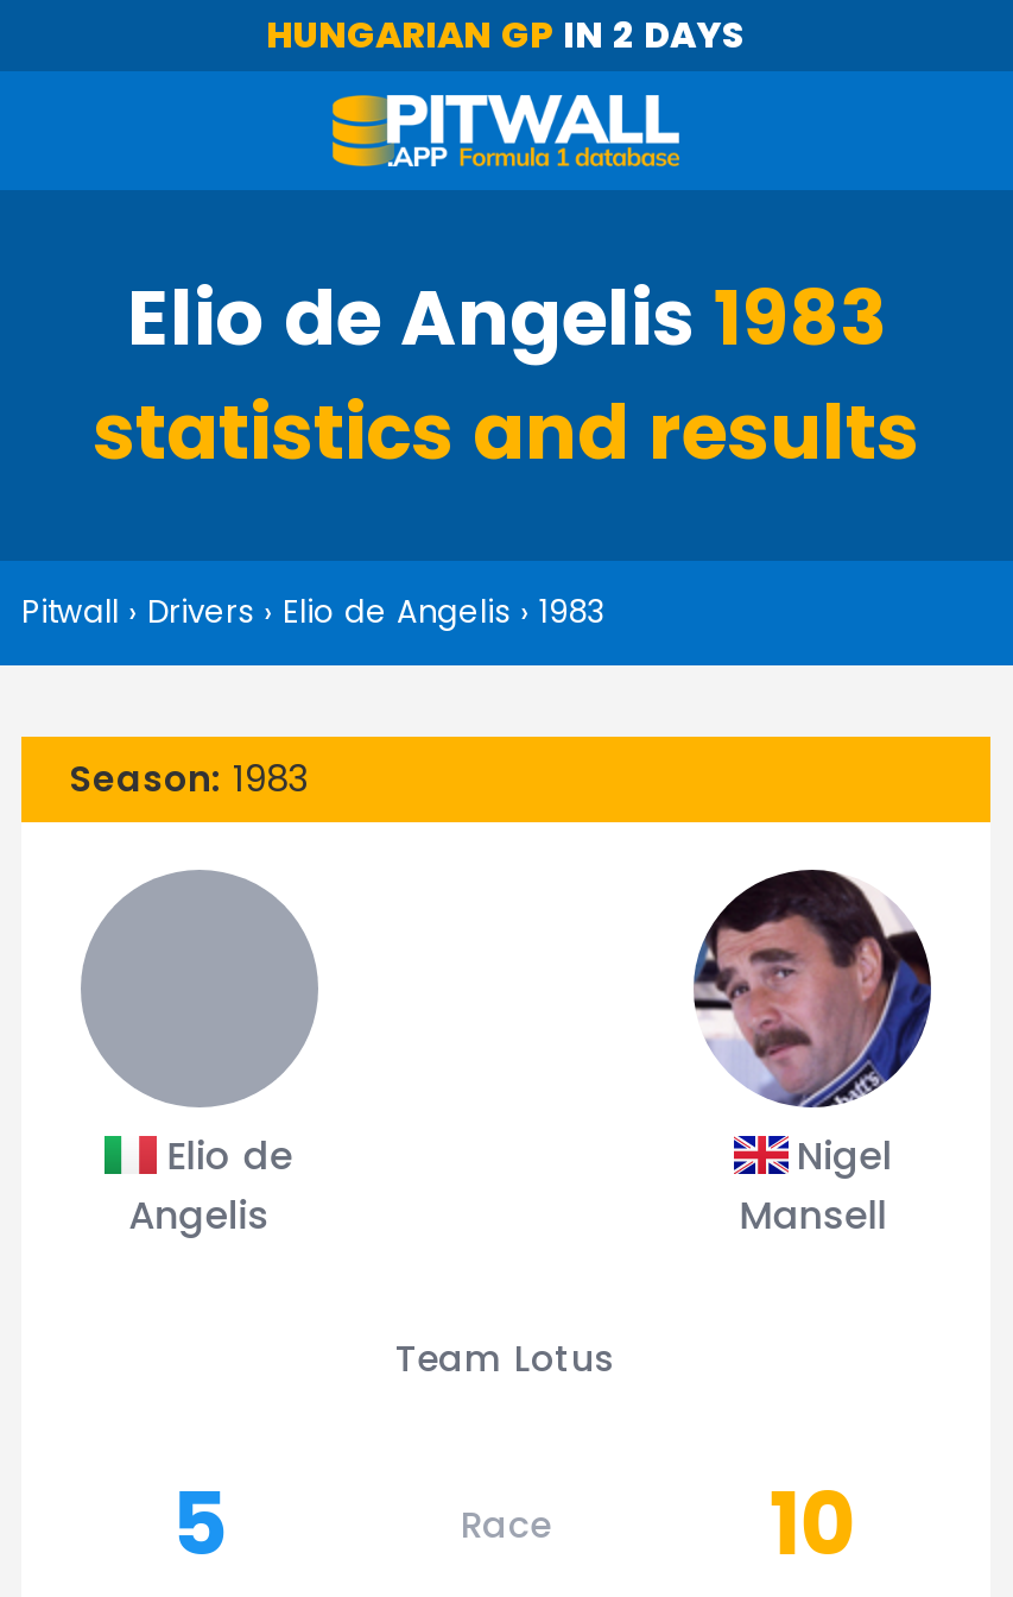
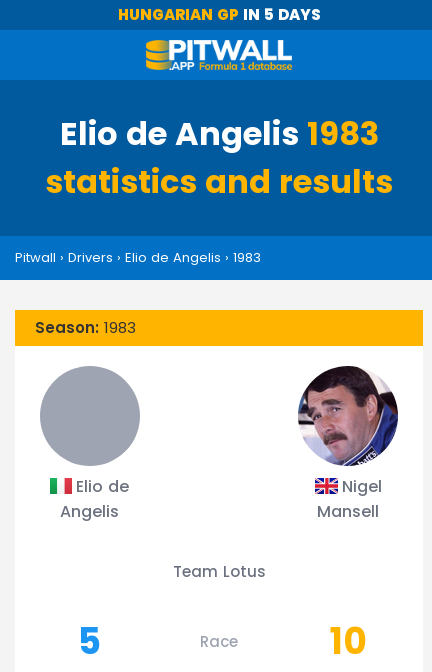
[266,10,746,59] HUNGARIAN GP IN 2 DAYS -> [117,4,320,25] HUNGARIAN GP IN 5 DAYS

